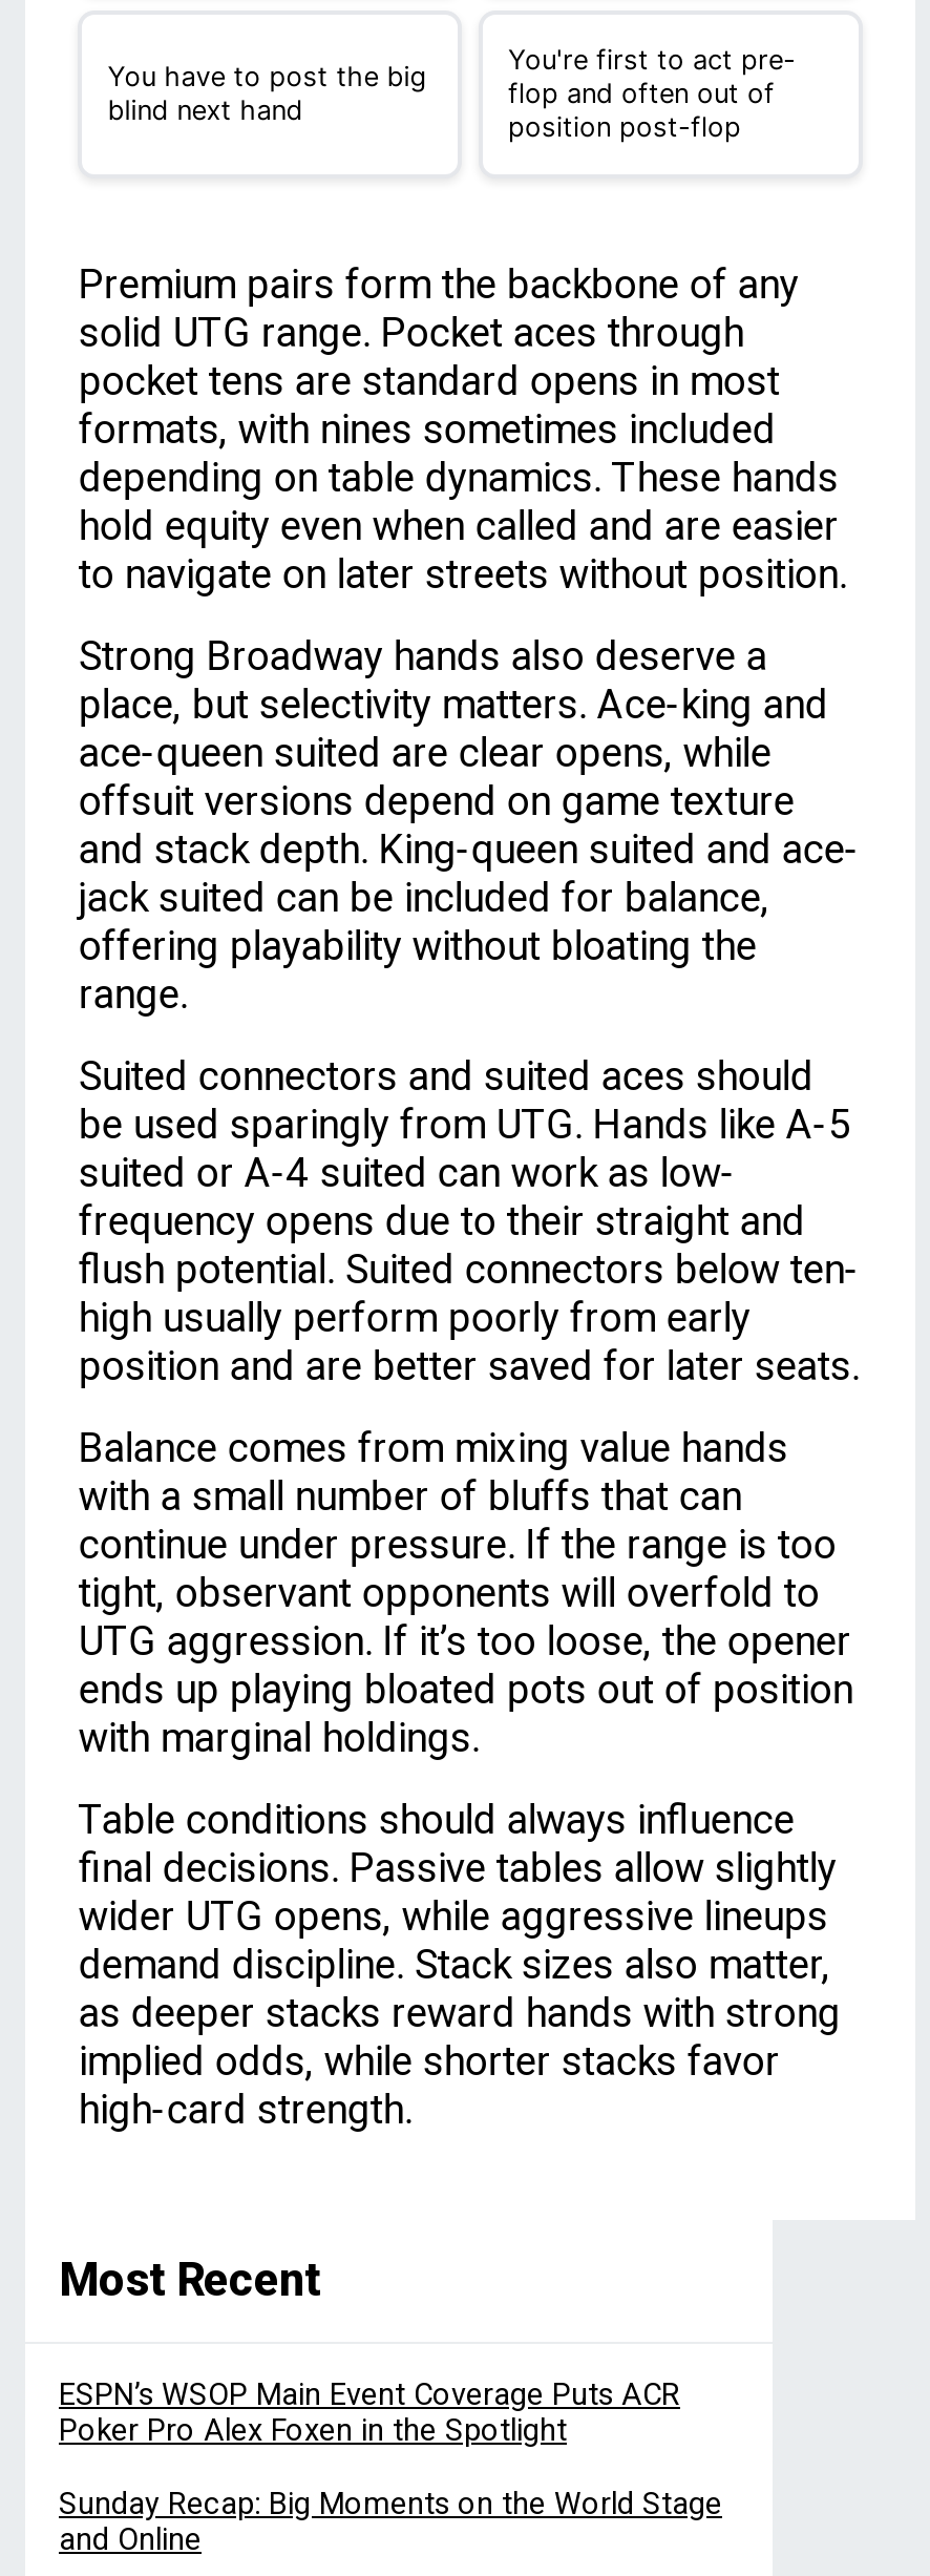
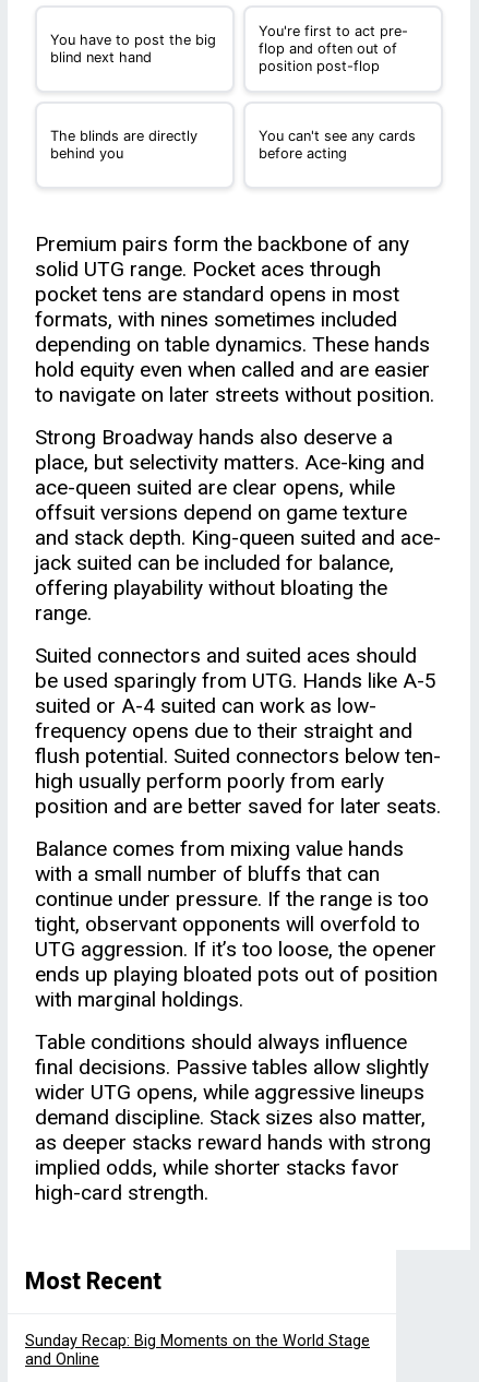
none -> [50,127,198,161] The blinds are directly | behind you
none -> [259,127,416,161] You can't see any cards | before acting
moved [78,260,859,2133] -> [35,231,441,1205]: Premium pairs form the backbone of any | solid UTG range. Pocket aces through | pocket tens are standard opens in most | ... | implied odds, while shorter stacks favor | high-card strength.
moved [59,2253,321,2306] -> [25,1267,161,1294]: Most Recent
[59,2377,680,2449] ESPN’s WSOP Main Event Coverage Puts ACR | Poker Pro Alex Foxen in the Spotlight -> none

